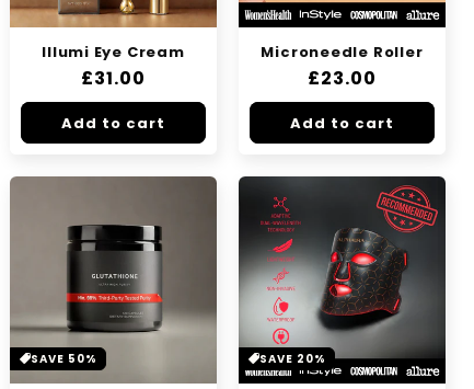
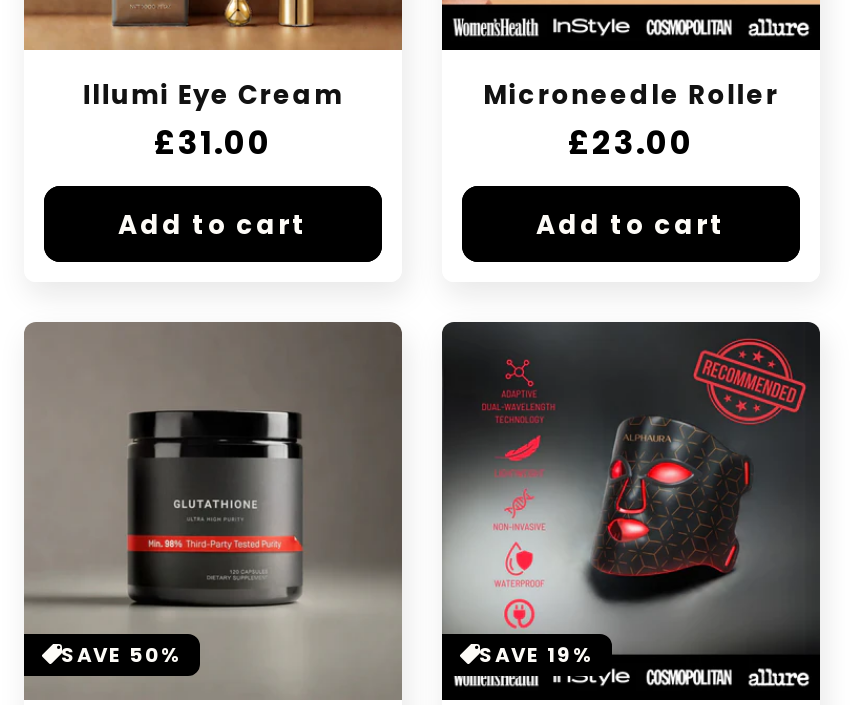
[259,350,326,367] SAVE 20% -> [479,639,595,669] SAVE 19%

